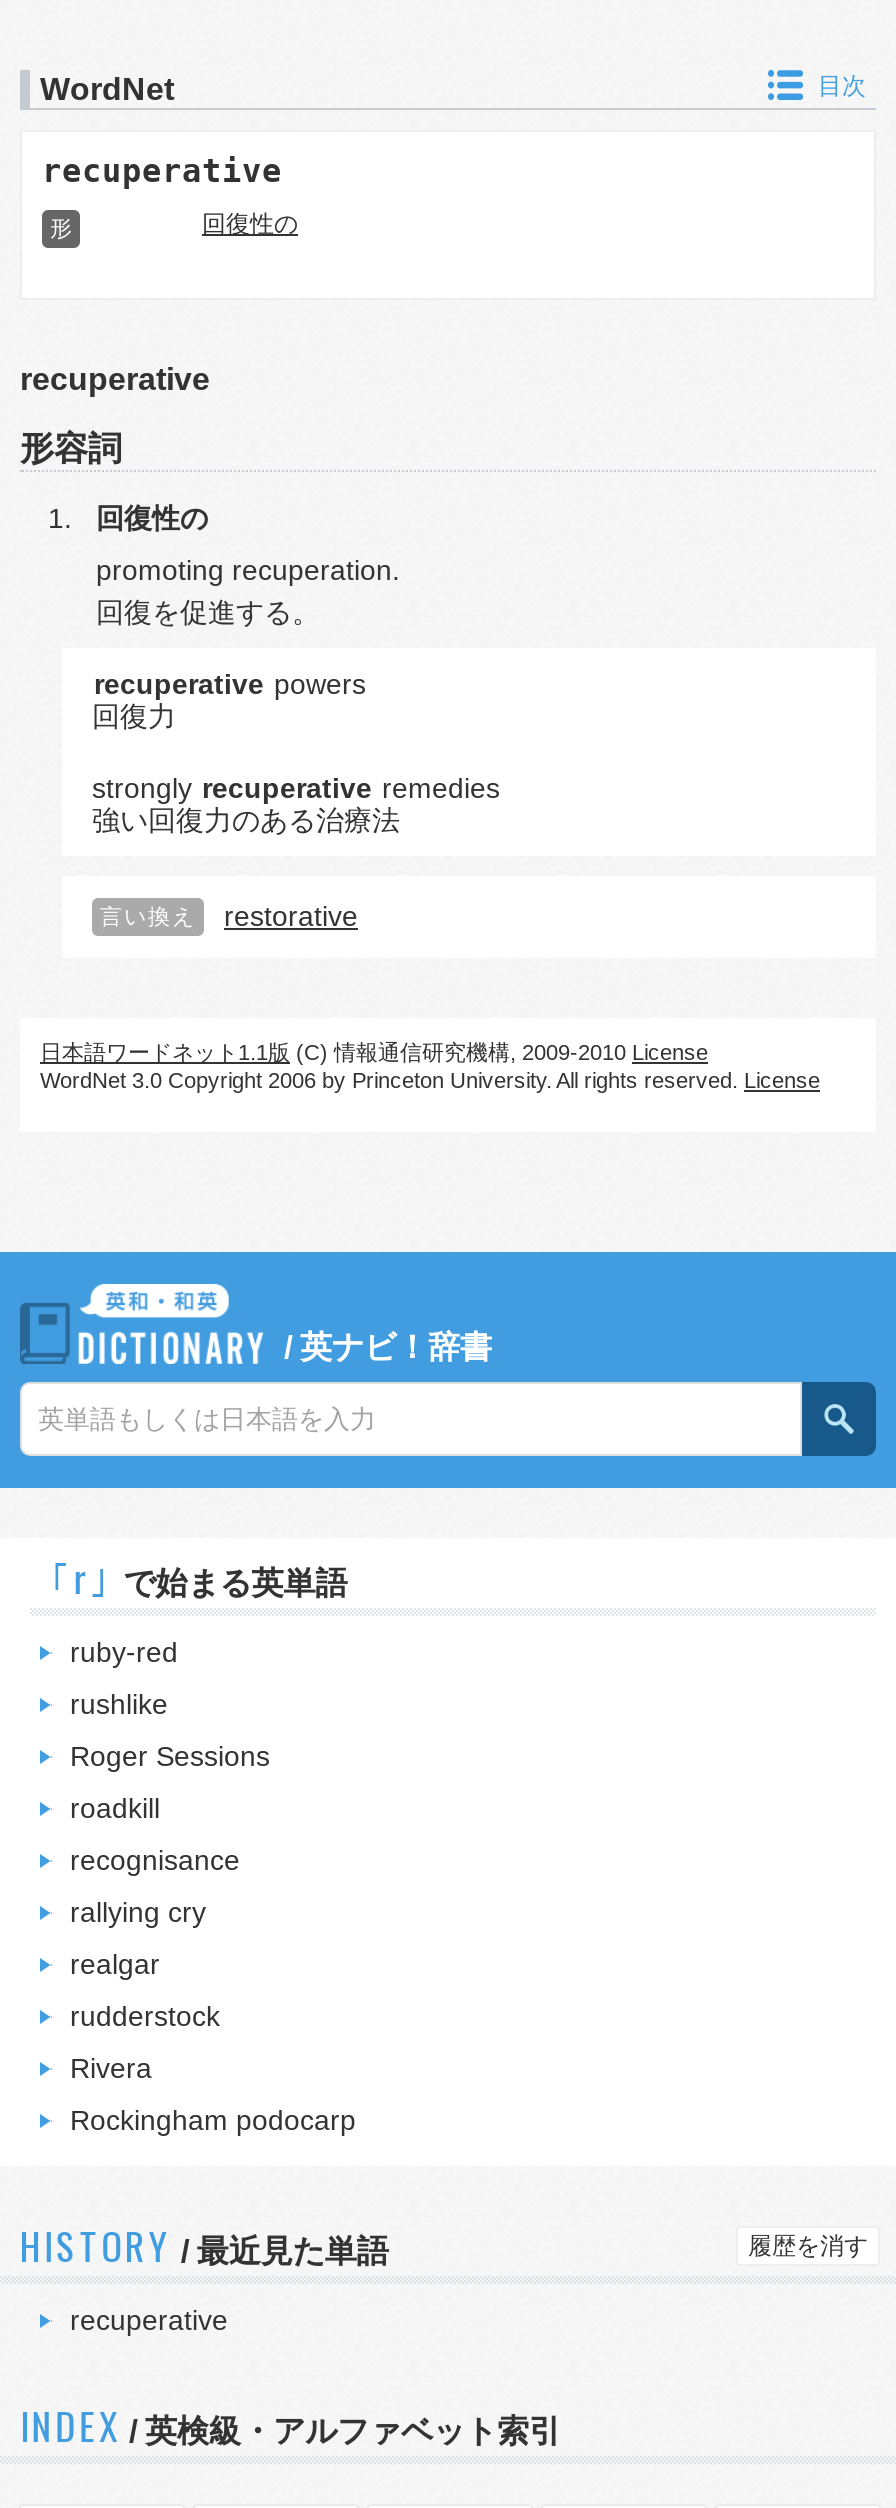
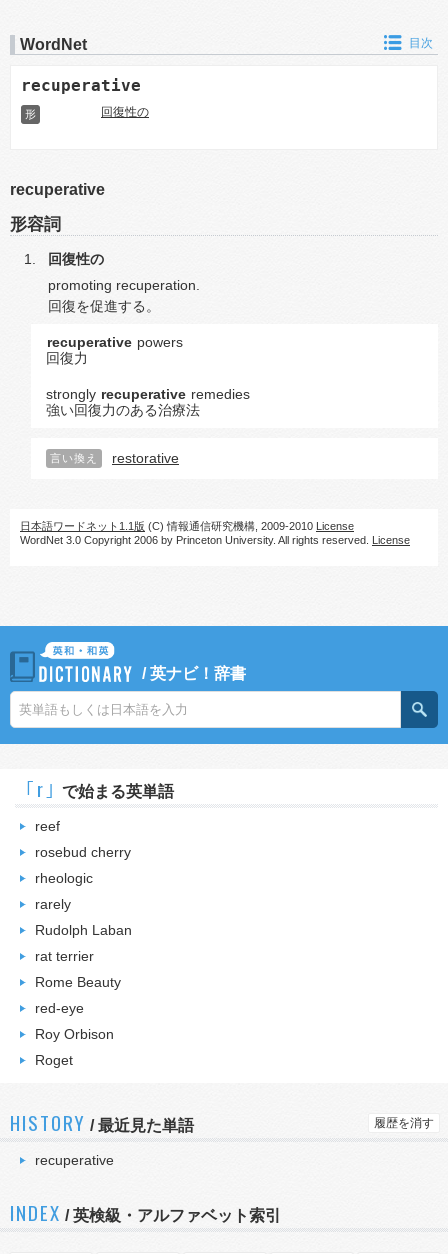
[70,1636,178,1668] ruby-red -> [35,818,60,834] reef
[70,1688,168,1720] rushlike -> [35,844,131,860] rosebud cherry
[70,1740,270,1772] Roger Sessions -> [35,870,93,886] rheologic
[70,1792,160,1824] roadkill -> [35,896,71,912] rarely
[70,1844,240,1876] recognisance -> [35,922,132,938] Rudolph Laban
[70,1896,206,1928] rallying cry -> [35,948,94,964] rat terrier
[70,1948,160,1980] realgar -> [35,974,121,990] Rome Beauty
[70,2000,220,2032] rudderstock -> [35,1000,84,1016] red-eye
[70,2052,152,2084] Rivera -> [35,1026,114,1042] Roy Orbison
[70,2104,356,2136] Rockingham podocarp -> [35,1052,73,1068] Roget

